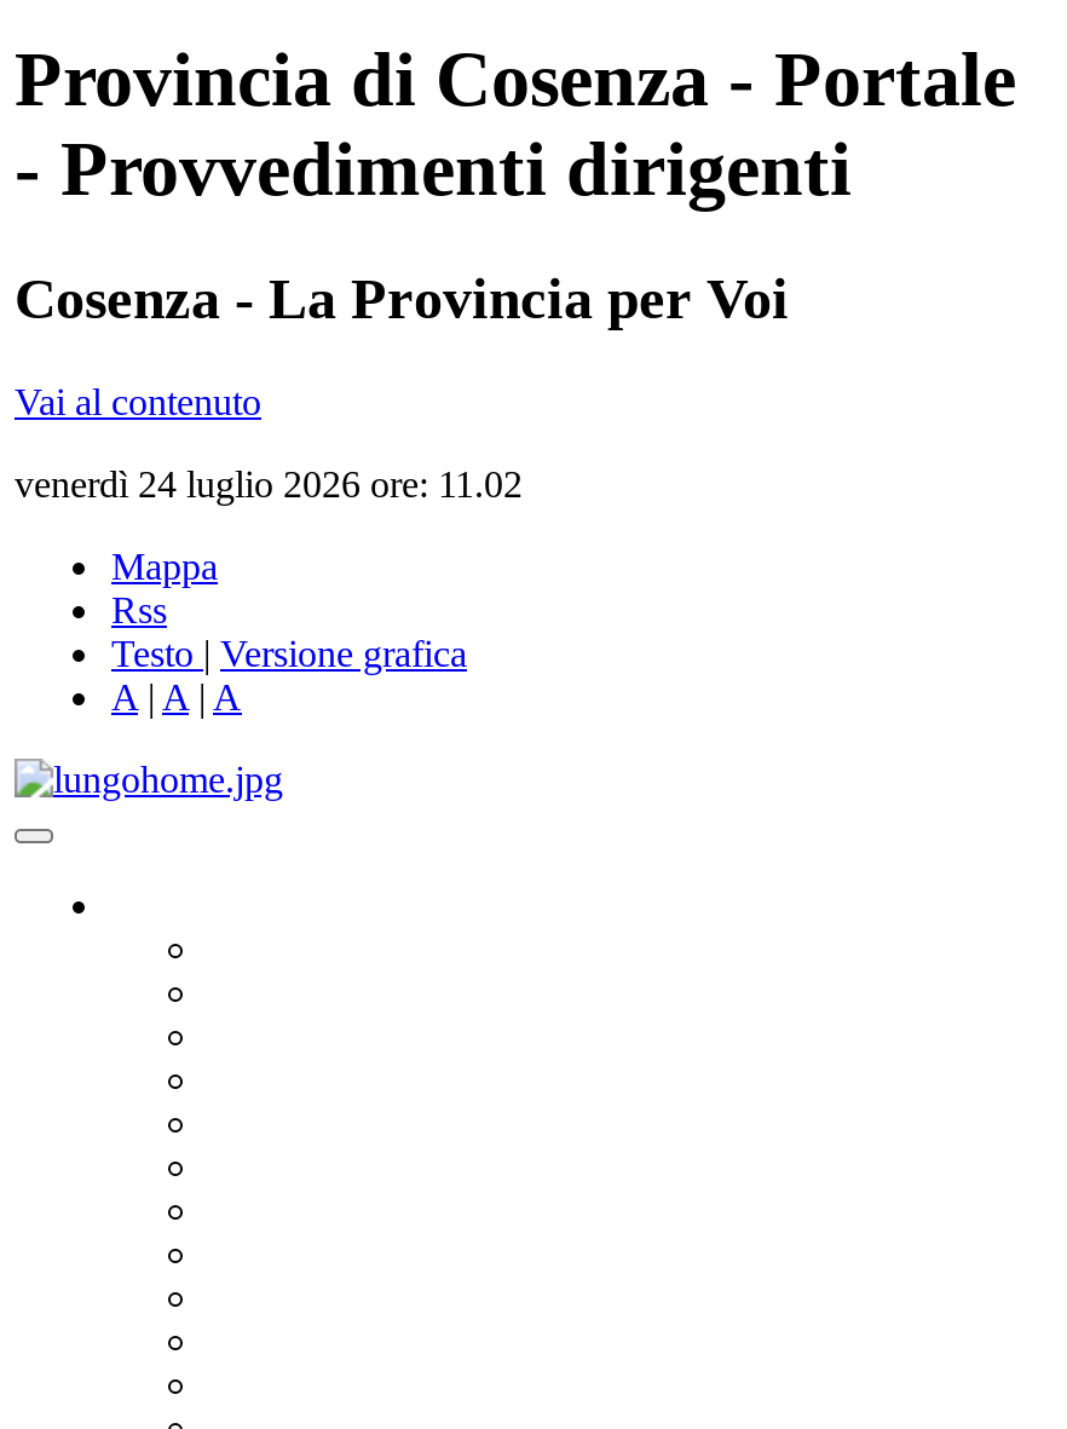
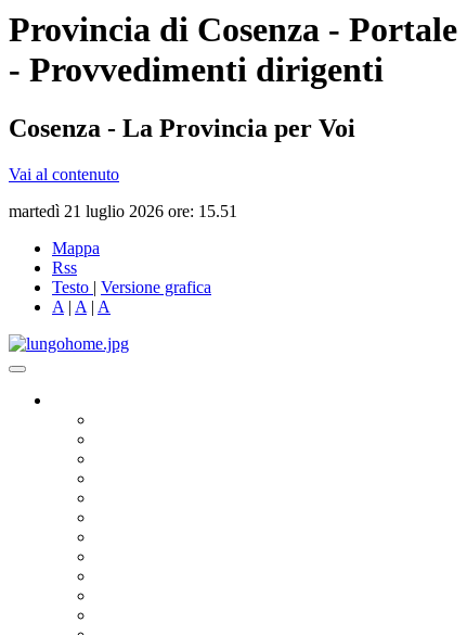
[15,463,523,504] venerdì 24 luglio 2026 ore: 11.02 -> [9,202,237,220] martedì 21 luglio 2026 ore: 15.51

